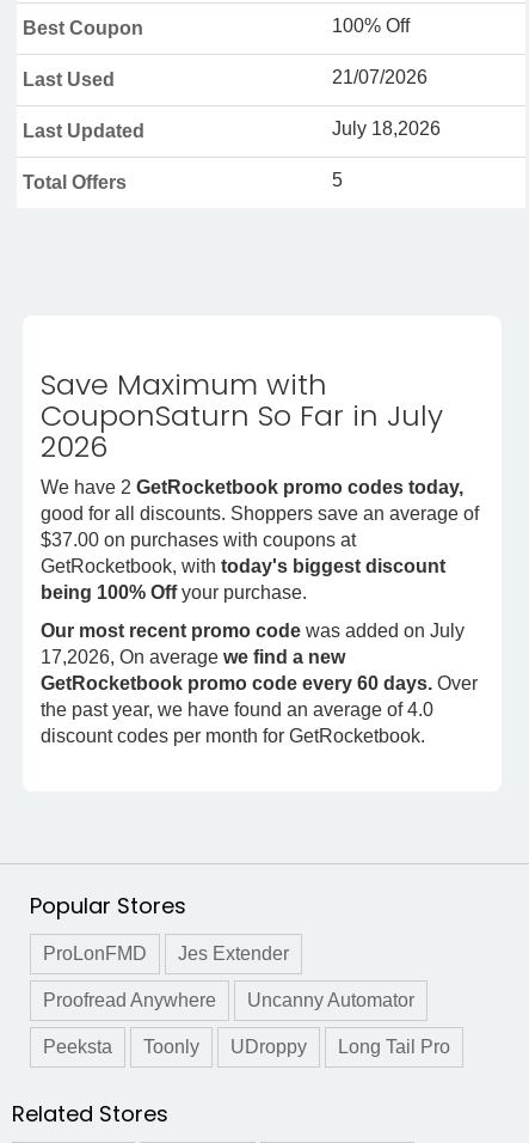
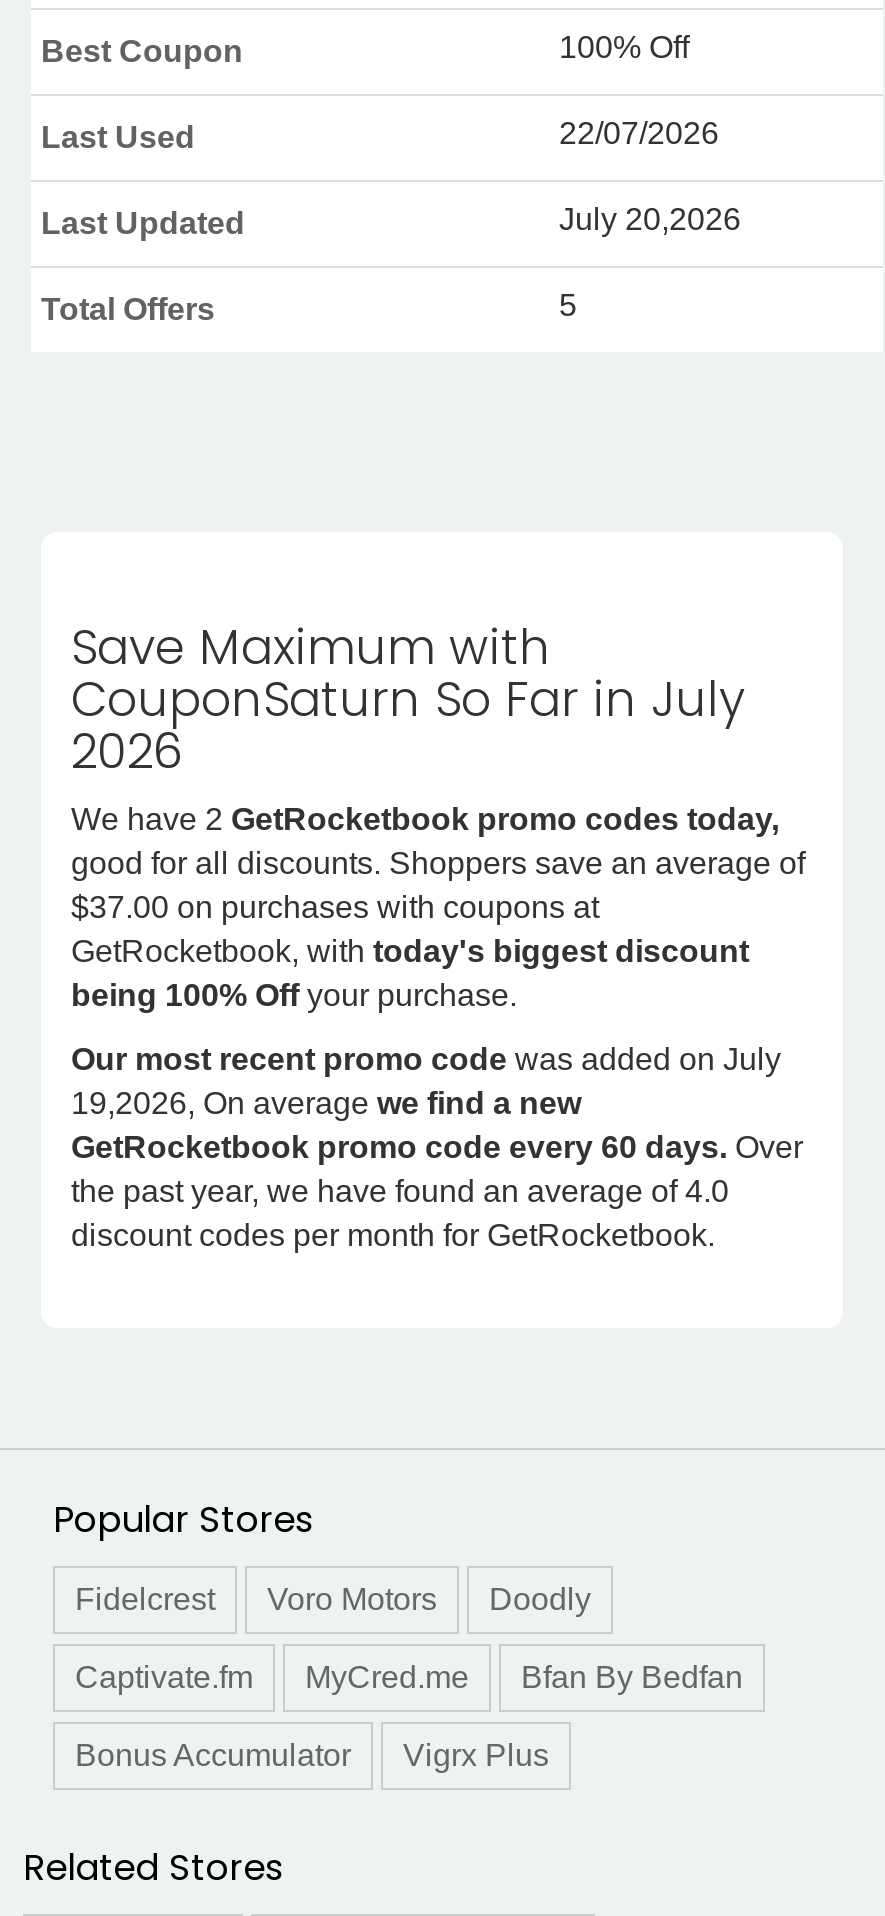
[332,66,427,87] 21/07/2026 -> [559,115,719,149] 22/07/2026
[332,118,441,138] July 18,2026 -> [559,201,741,235] July 20,2026
[41,646,345,667] 17,2026, On average we find a new -> [71,1085,581,1119] 19,2026, On average we find a new
[43,943,289,963] ProLonFMD | Jes Extender -> [75,1581,591,1615] Fidelcrest | Voro Motors | Doodly
[43,989,414,1010] Proofread Anywhere | Uncanny Automator -> [75,1659,743,1693] Captivate.fm | MyCred.me | Bfan By Bedfan
[43,1036,450,1056] Peeksta | Toonly | UDroppy | Long Tail Pro -> [75,1737,549,1771] Bonus Accumulator | Vigrx Plus

